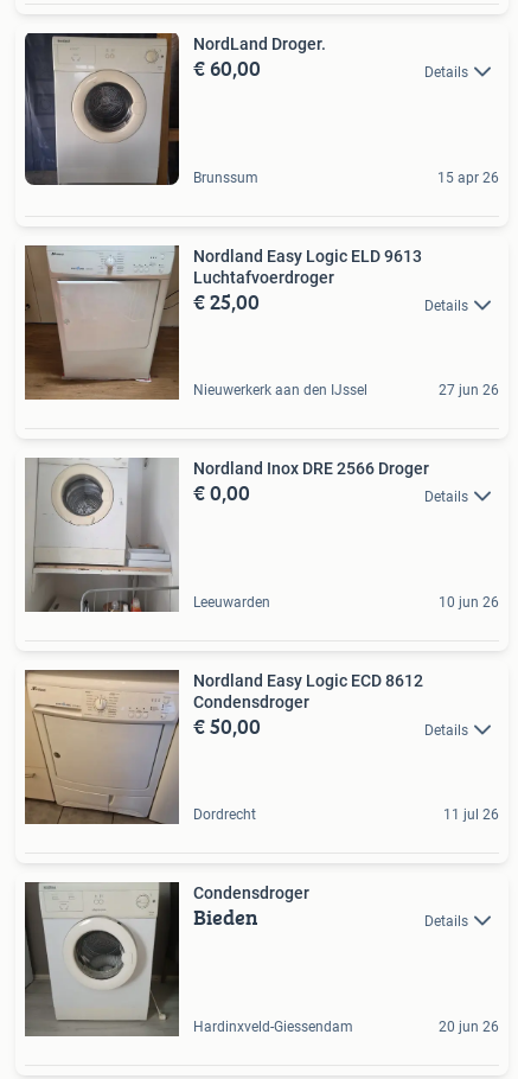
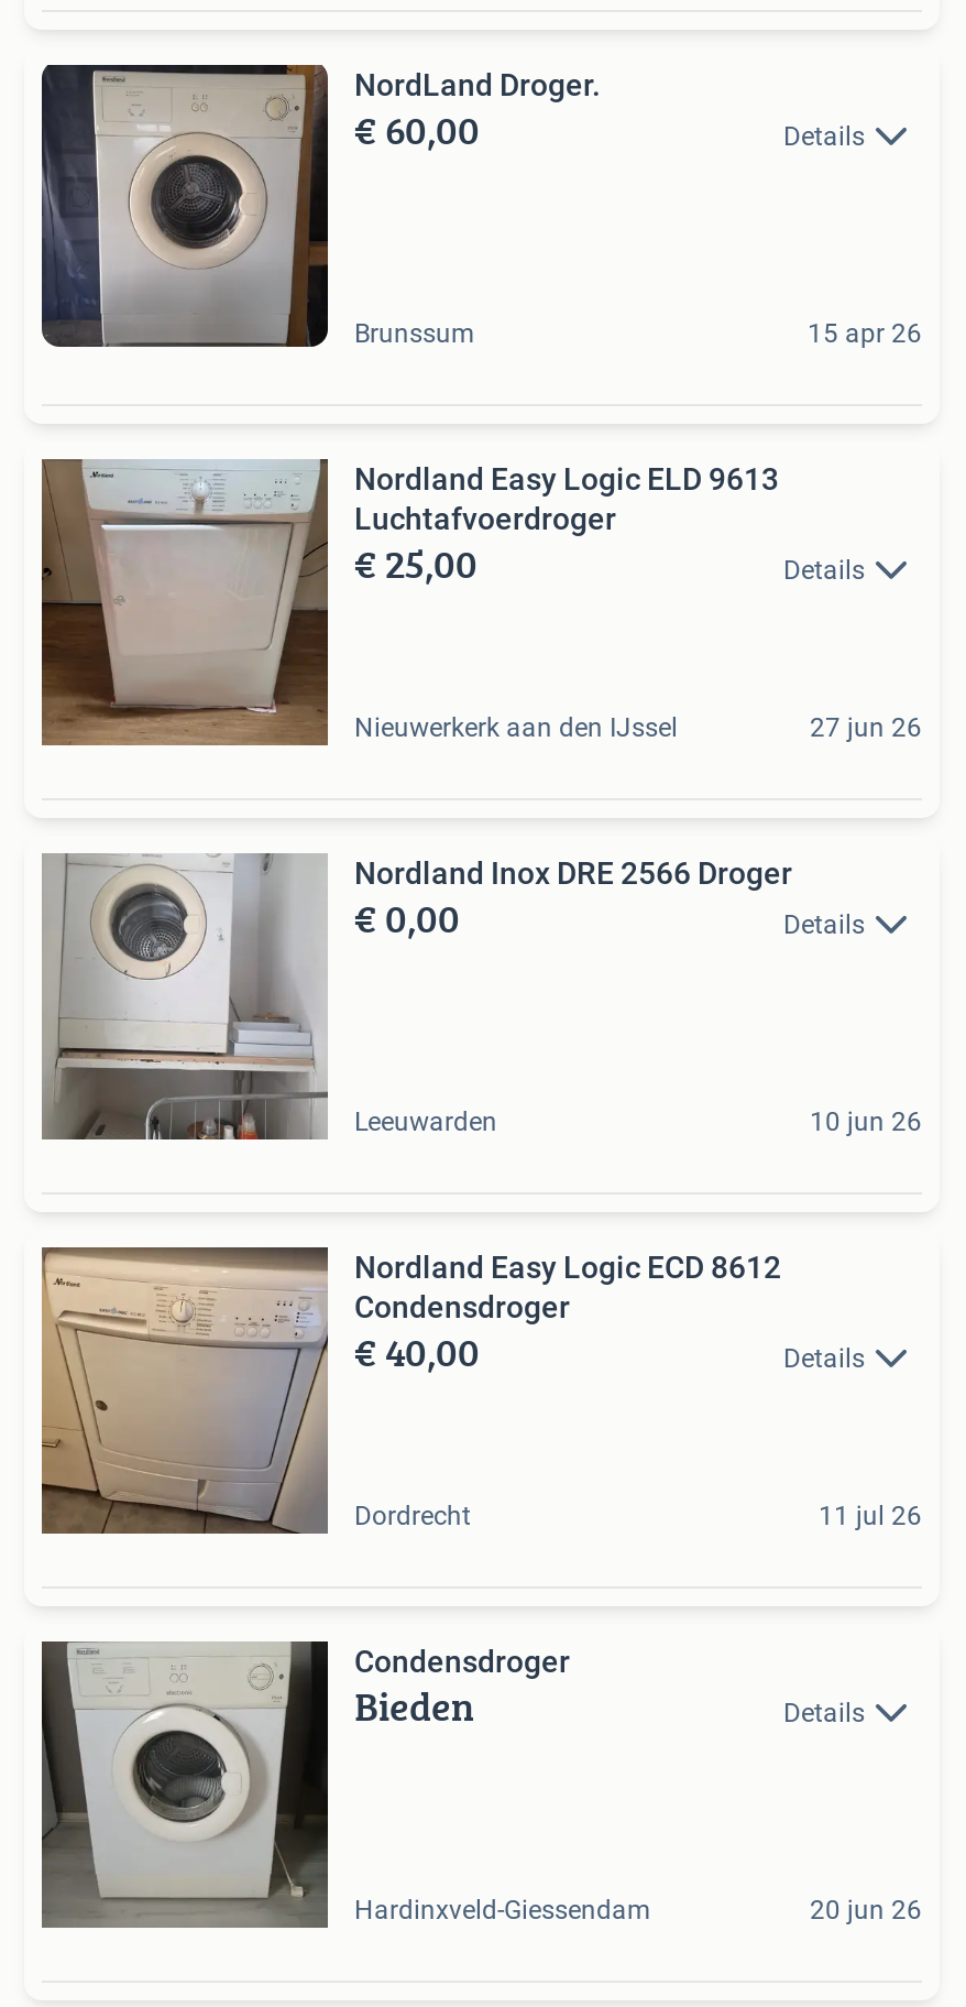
[193,711,261,743] € 50,00 -> [354,1323,480,1382] € 40,00

